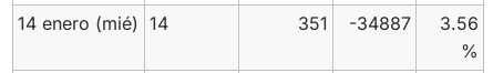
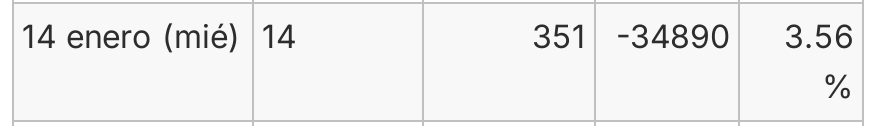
[298,12,479,34] 351 -34887 3.56 -> [532,16,854,56] 351 -34890 3.56

